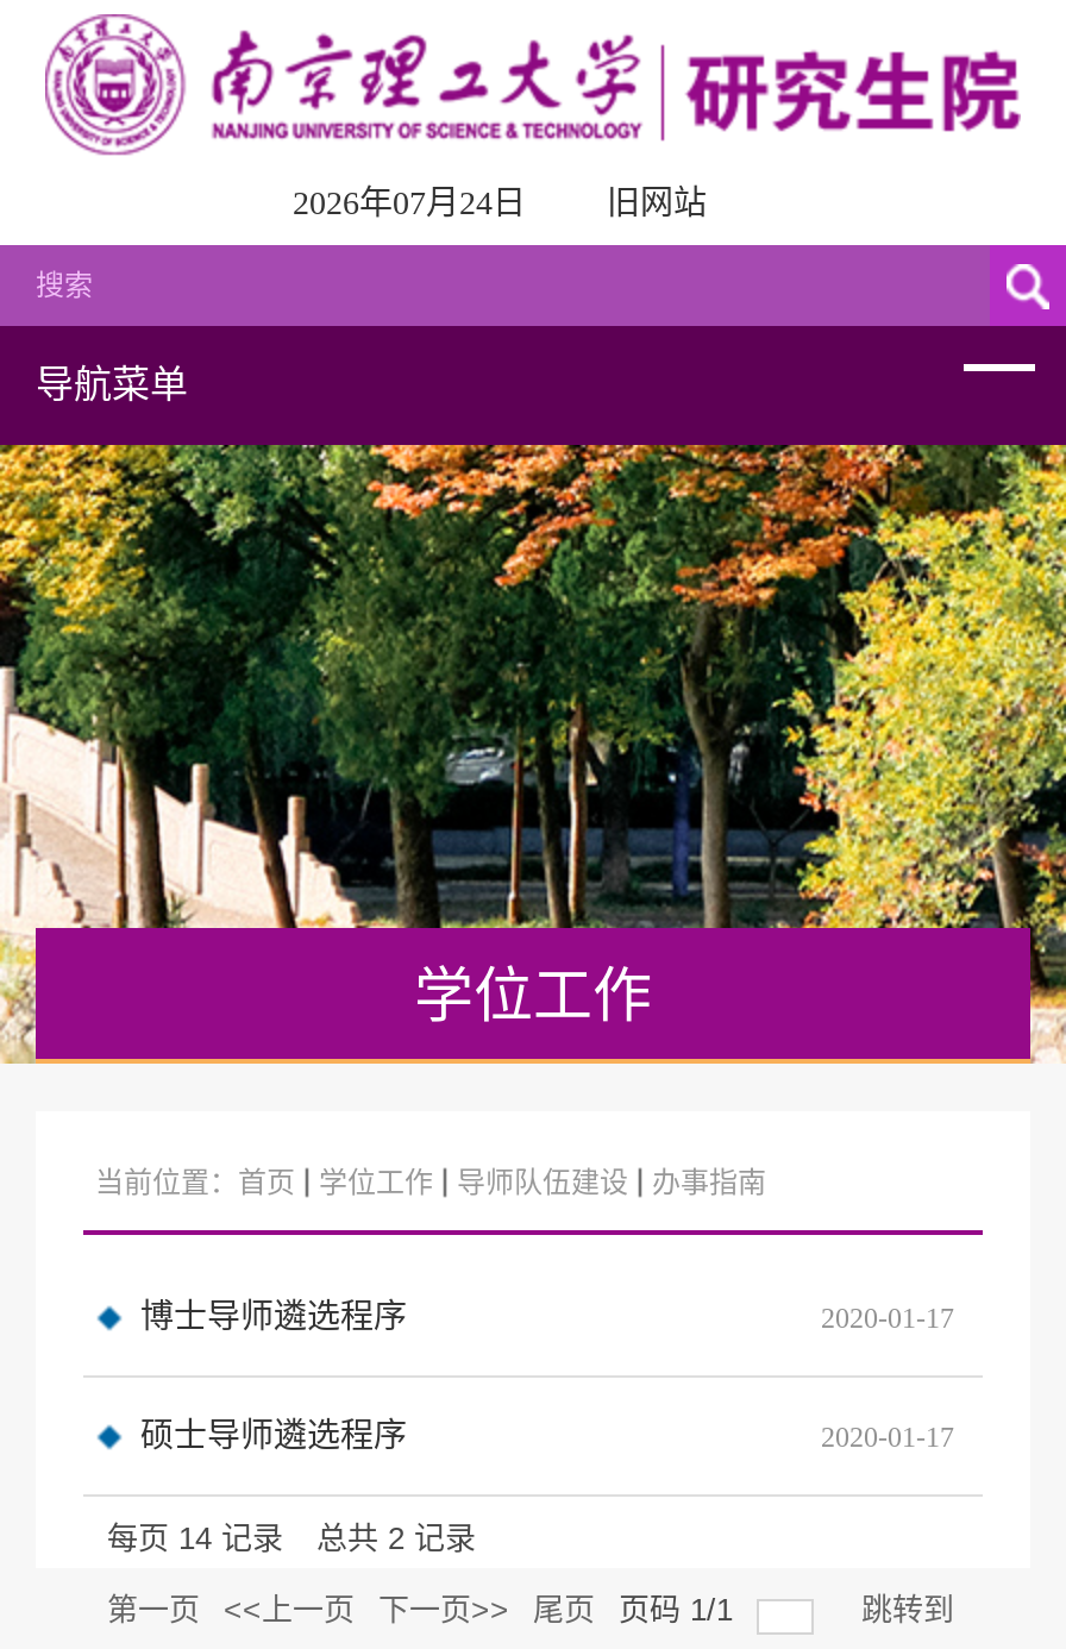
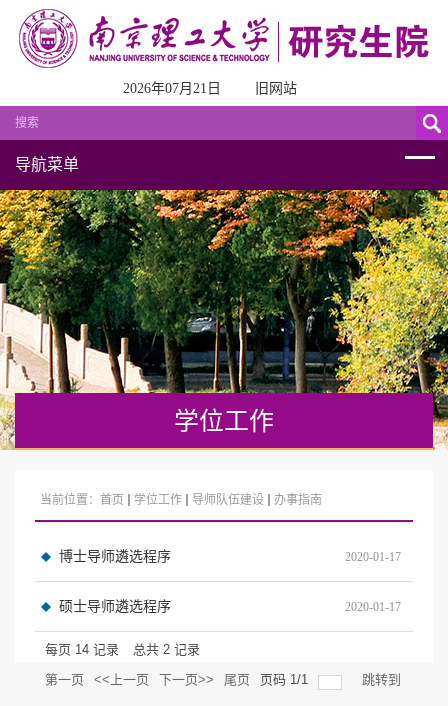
[293,186,526,221] 2026年07月24日 -> [123,81,221,96] 2026年07月21日

